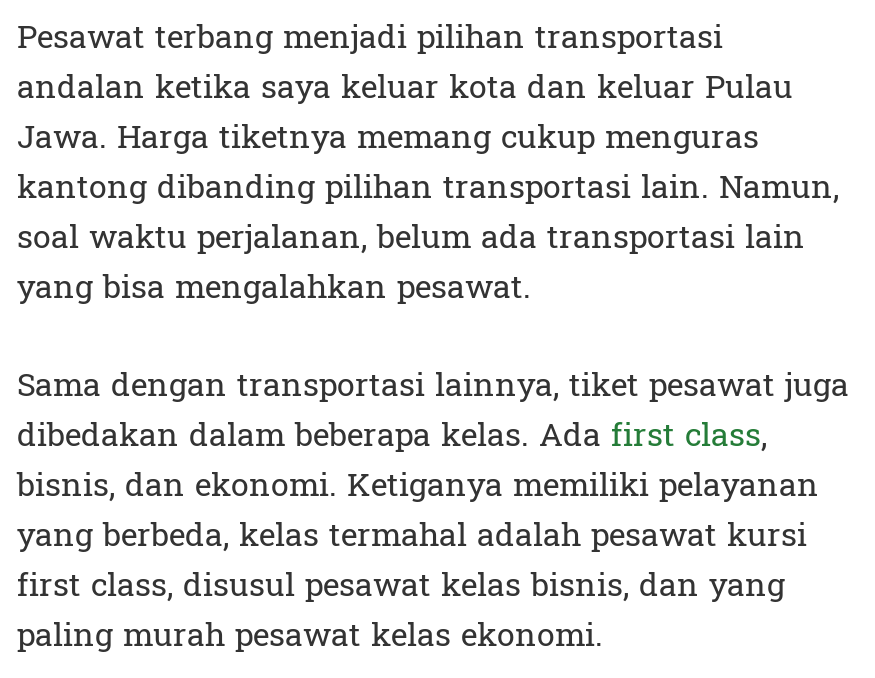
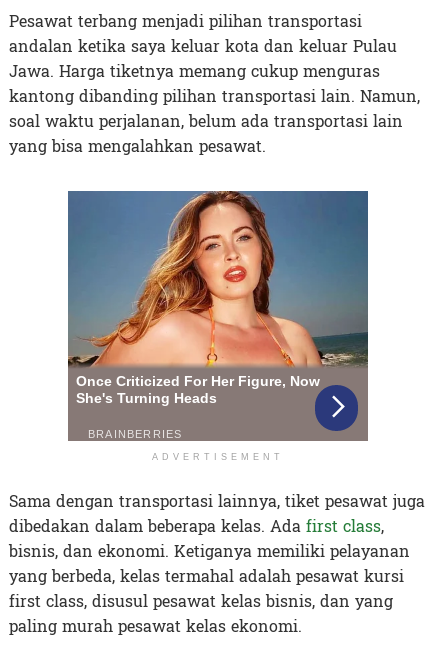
none -> [67,190,369,462] [image] | ADVERTISEMENT

